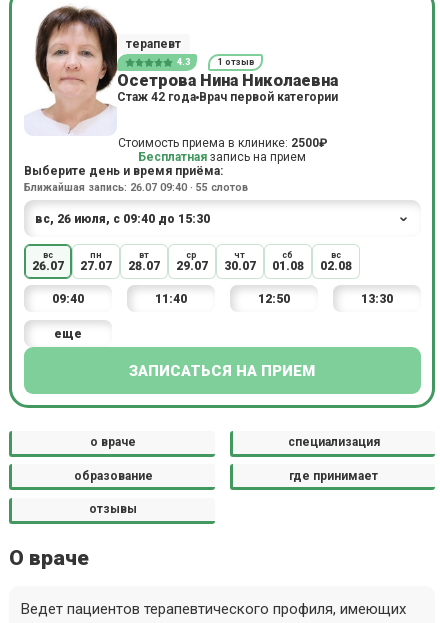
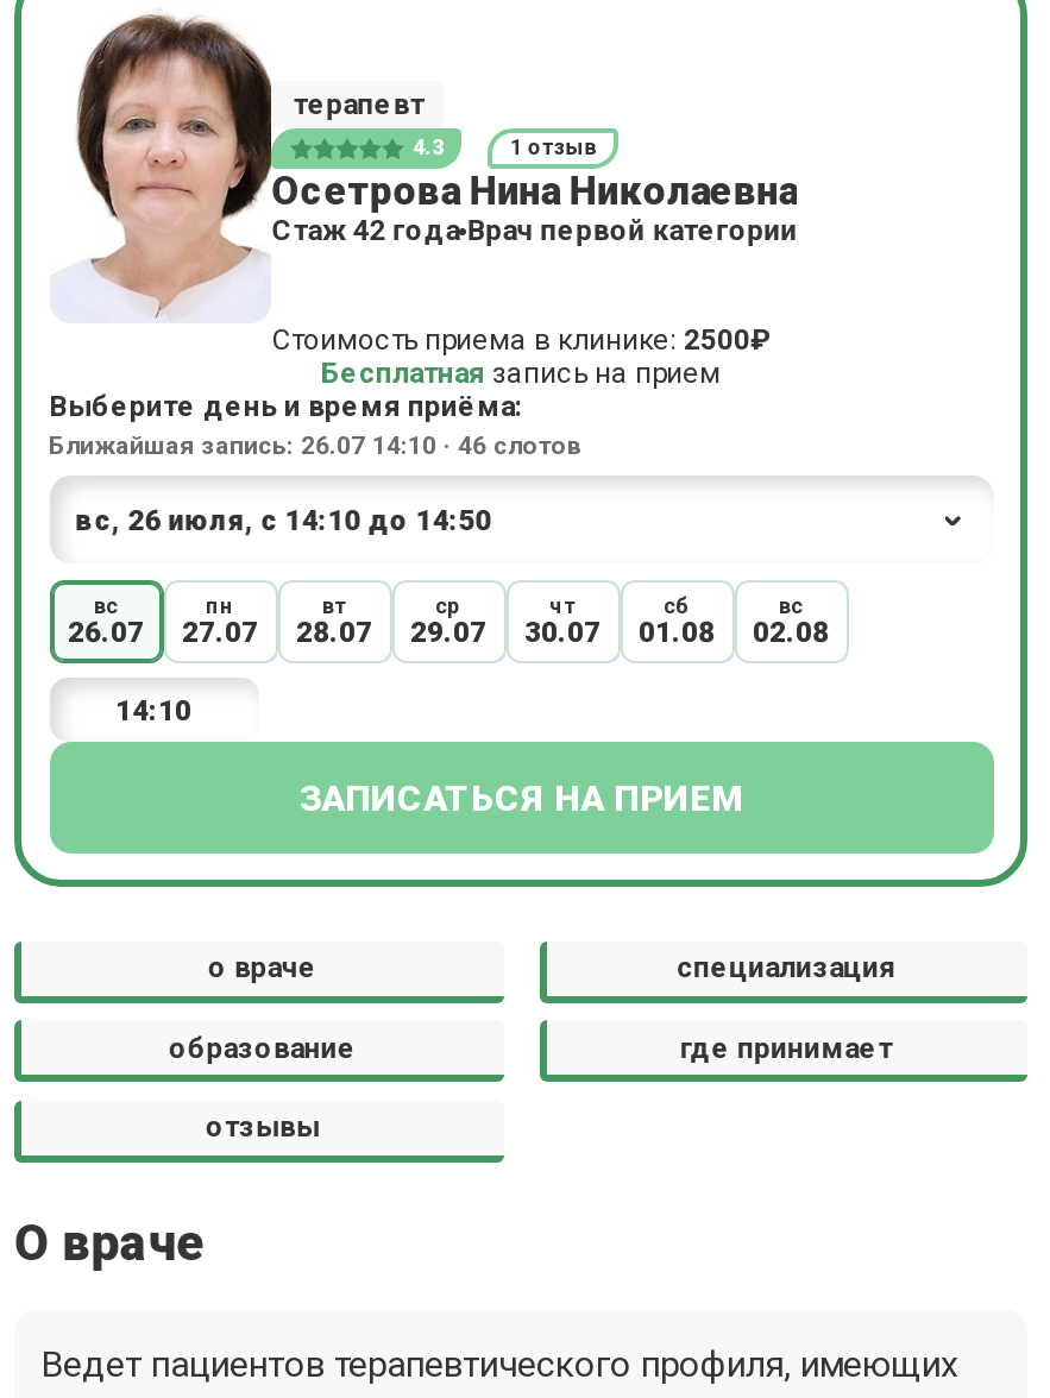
[23,181,247,194] Ближайшая запись: 26.07 09:40 · 55 слотов -> [49,431,581,462] Ближайшая запись: 26.07 14:10 · 46 слотов
[51,292,392,341] 09:40 | 11:40 | 12:50 | 13:30 | еще -> [115,695,191,728] 14:10

